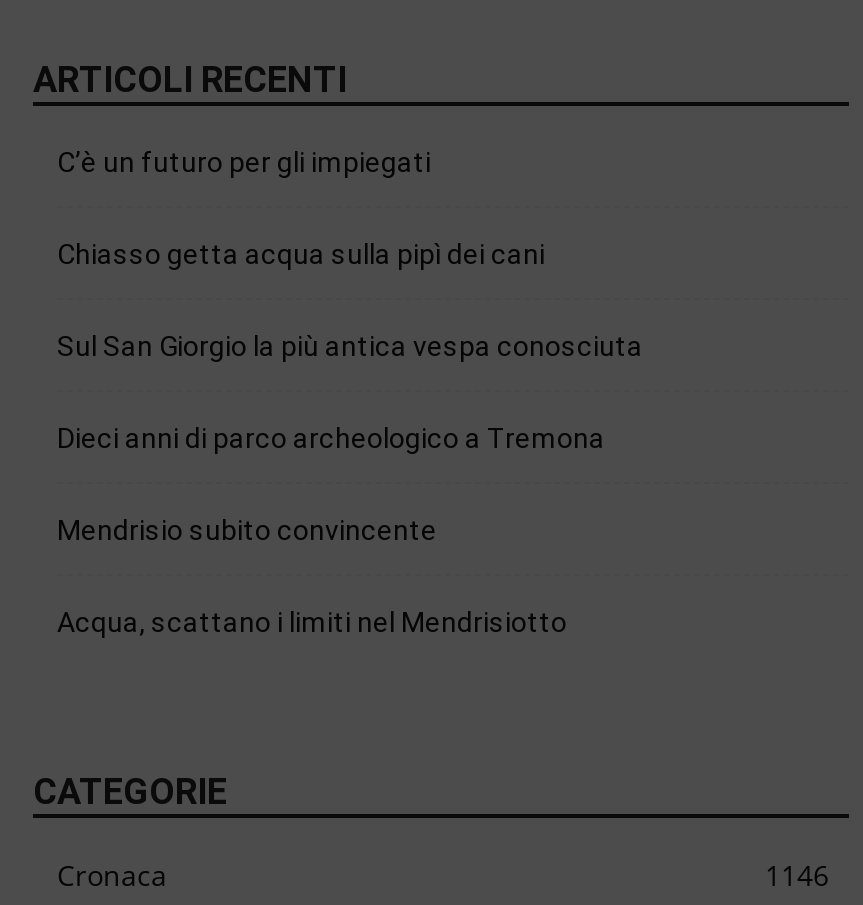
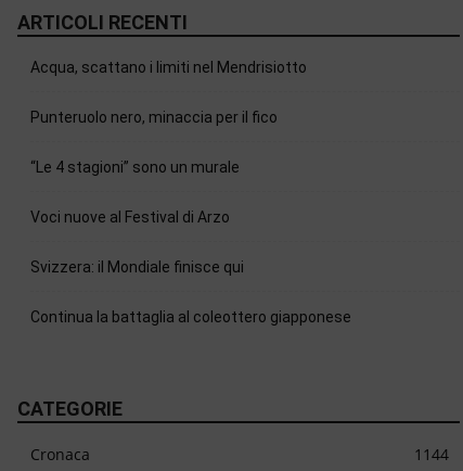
[57,147,643,547] C’è un futuro per gli impiegati | Chiasso getta acqua sulla pipì dei cani | Sul San Giorgio la più antica vespa conosciuta | Dieci anni di parco archeologico a Tremona | Mendrisio subito convincente -> none
moved [57,607,567,639] -> [30,59,307,76]: Acqua, scattano i limiti nel Mendrisiotto
none -> [30,109,351,326] Punteruolo nero, minaccia per il fico | “Le 4 stagioni” sono un murale | Voci nuove al Festival di Arzo | Svizzera: il Mondiale finisce qui | Continua la battaglia al coleottero giapponese
[765,857,829,895] 1146 -> [414,444,449,465] 1144

